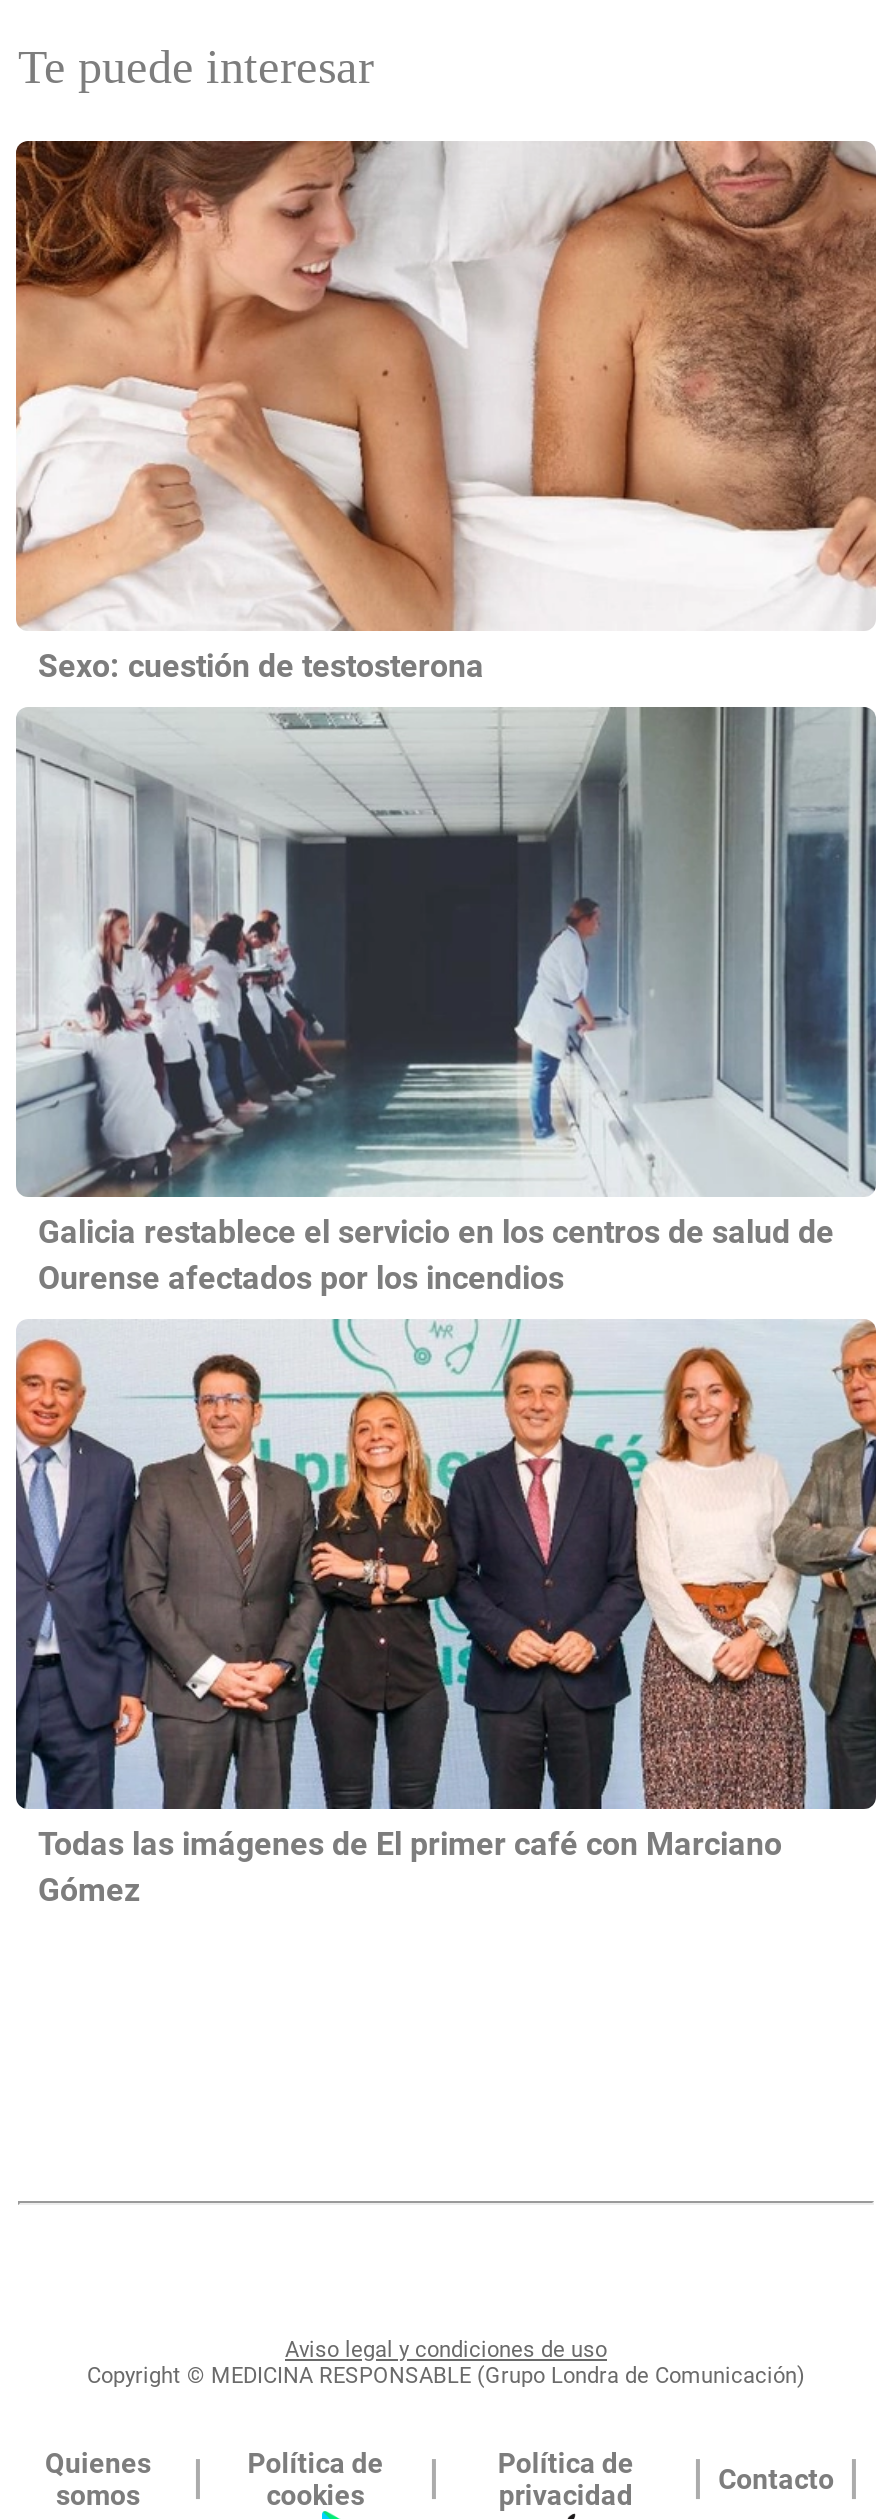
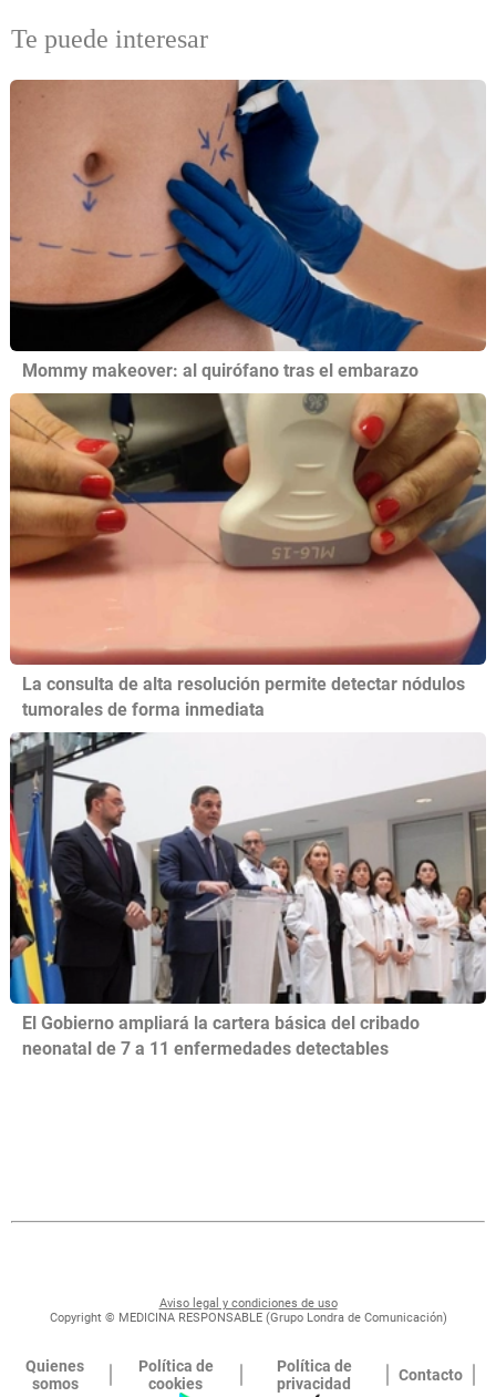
[14,139,878,685] [image] | Sexo: cuestión de testosterona -> [9,79,486,381] [image] | Mommy makeover: al quirófano tras el embarazo
[14,705,878,1297] [image] | Galicia restablece el servicio en los centros de salud de | Ourense afectados por los incendios -> [9,392,486,720] [image] | La consulta de alta resolución permite detectar nódulos | tumorales de forma inmediata
[14,1317,878,1909] [image] | Todas las imágenes de El primer café con Marciano | Gómez -> [9,731,487,1059] [image] | El Gobierno ampliará la cartera básica del cribado | neonatal de 7 a 11 enfermedades detectables

